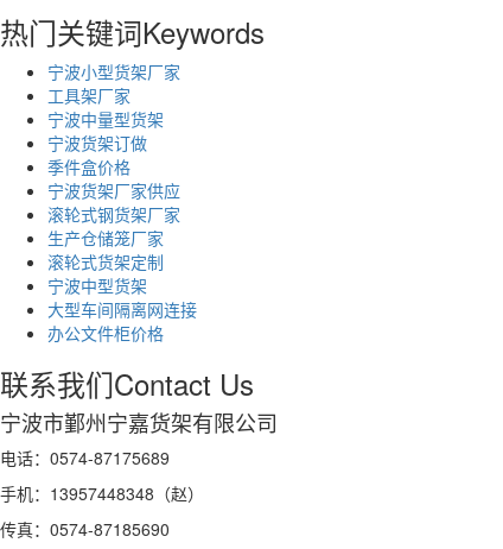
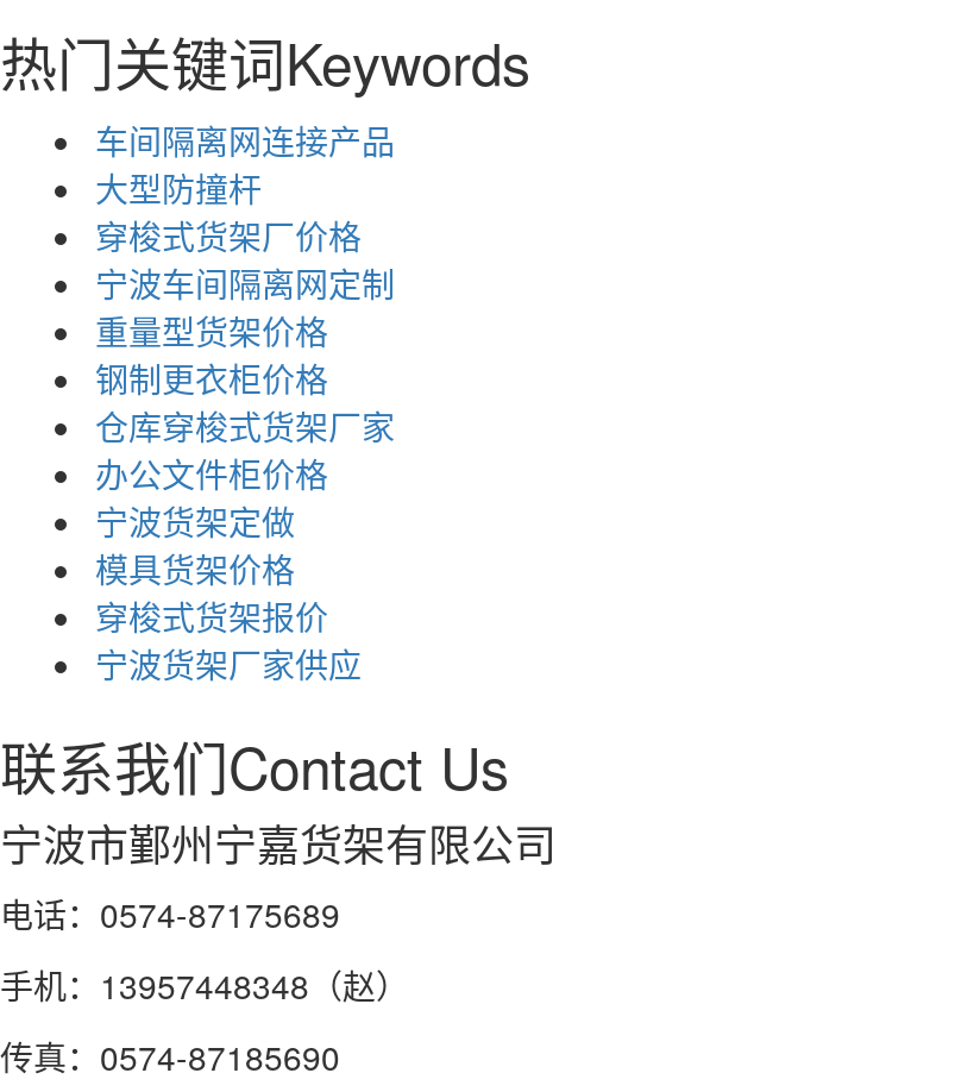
[47,59,180,178] 宁波小型货架厂家 | 工具架厂家 | 宁波中量型货架 | 宁波货架订做 | 季件盒价格 -> [95,116,395,639] 车间隔离网连接产品 | 大型防撞杆 | 穿梭式货架厂价格 | 宁波车间隔离网定制 | 重量型货架价格 | 钢制更衣柜价格 | 仓库穿梭式货架厂家 | 宁波货架定做 | 模具货架价格 | 穿梭式货架报价
moved [47,178,180,202] -> [95,639,362,687]: 宁波货架厂家供应
[47,202,197,320] 滚轮式钢货架厂家 | 生产仓储笼厂家 | 滚轮式货架定制 | 宁波中型货架 | 大型车间隔离网连接 -> none
moved [47,320,164,344] -> [95,449,328,497]: 办公文件柜价格

